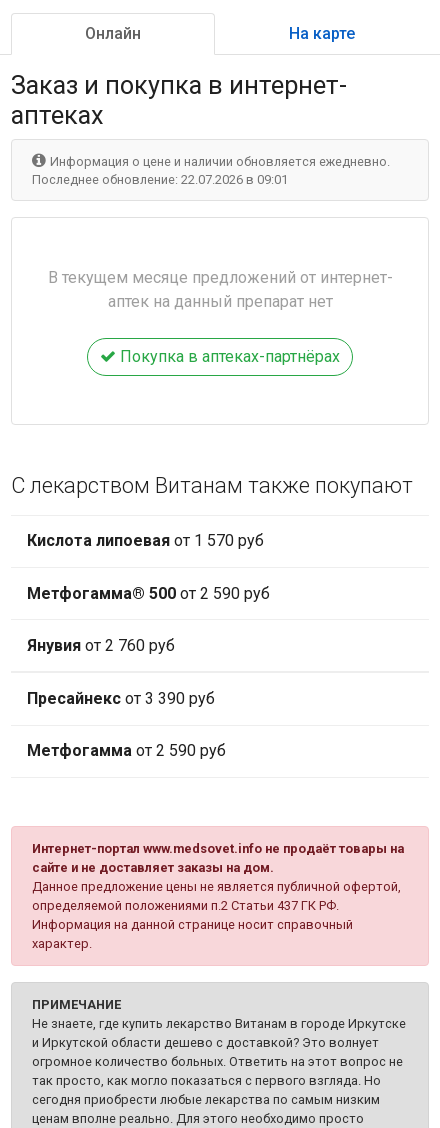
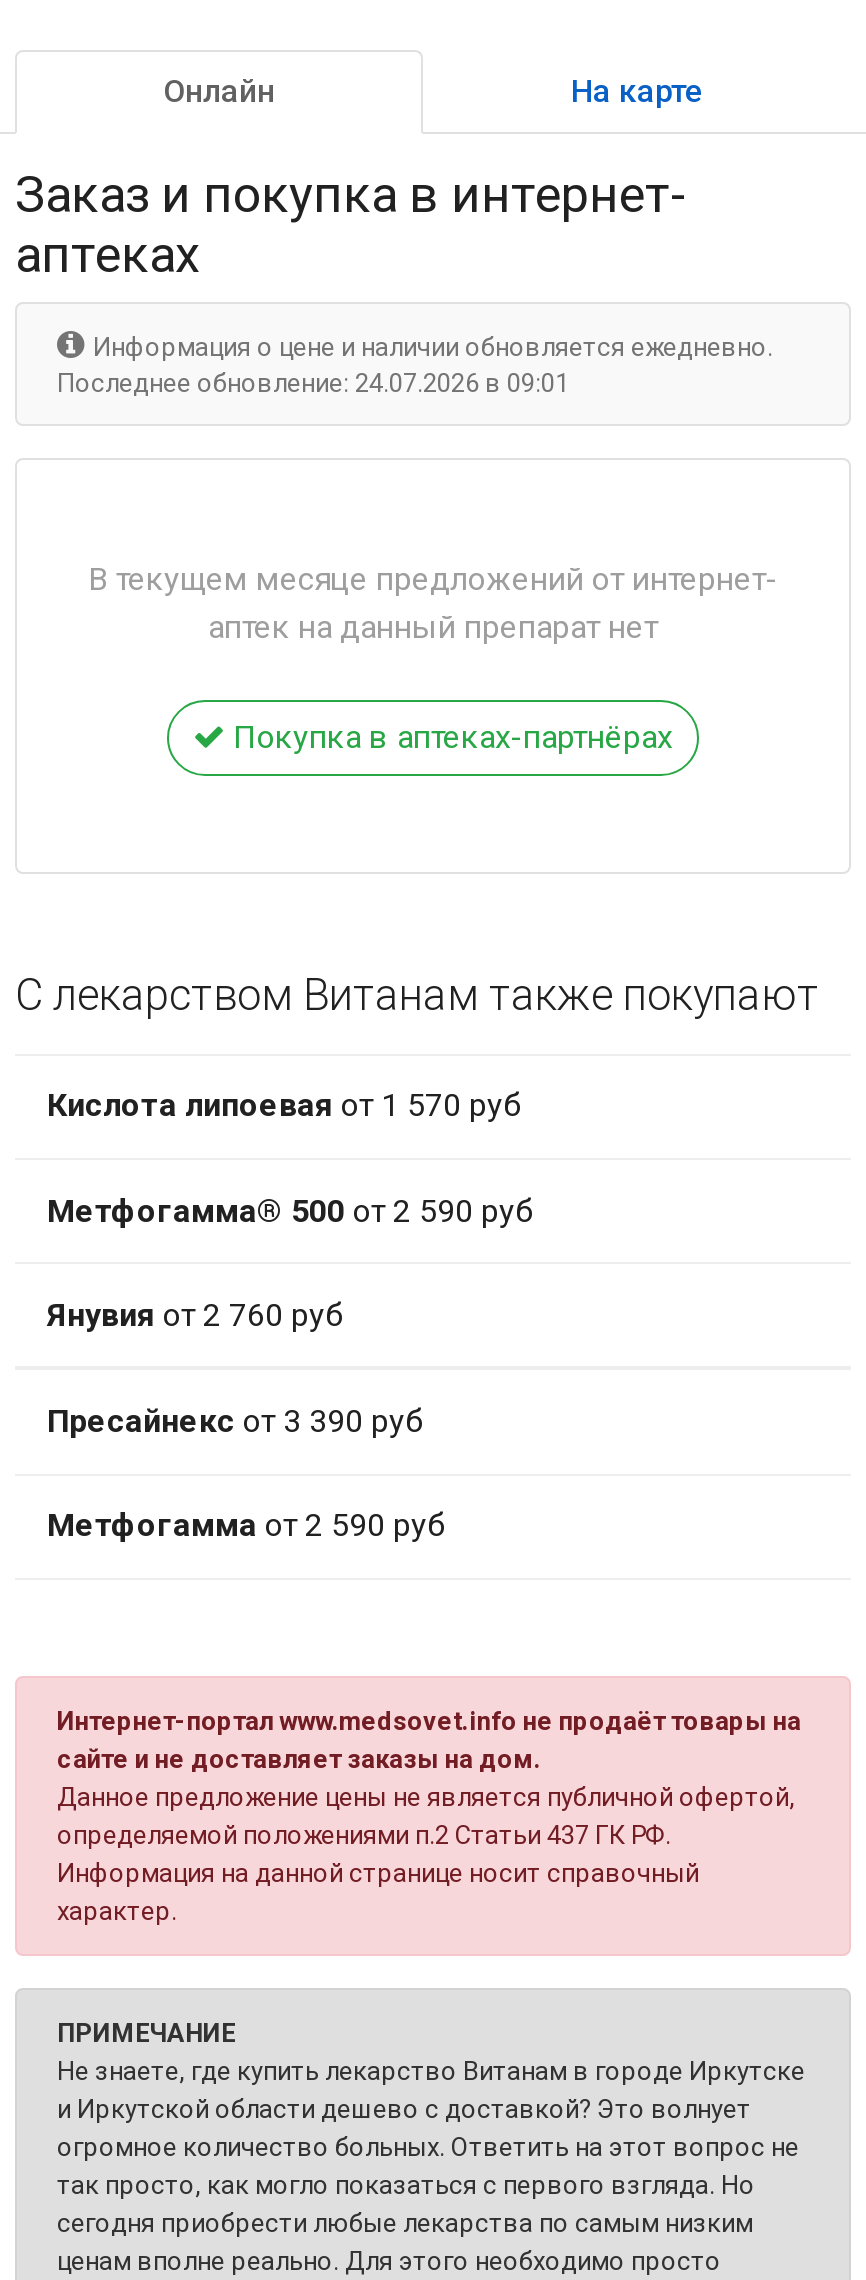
[32,172,288,187] Последнее обновление: 22.07.2026 в 09:01 -> [57,368,569,398] Последнее обновление: 24.07.2026 в 09:01

